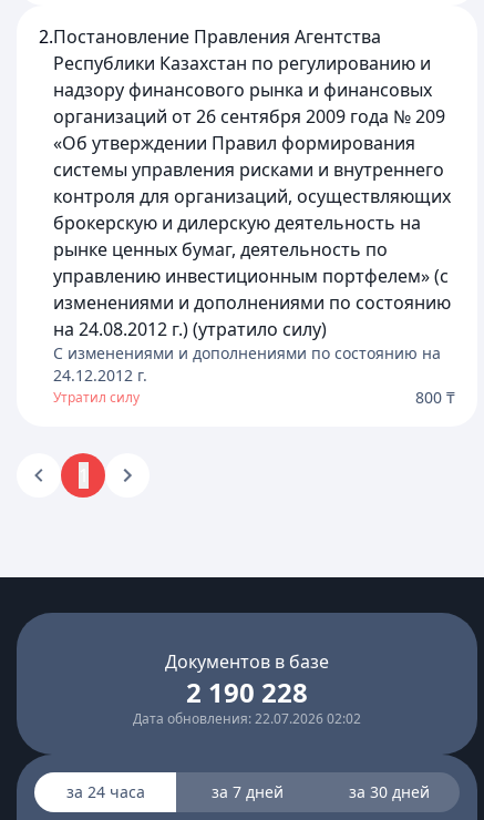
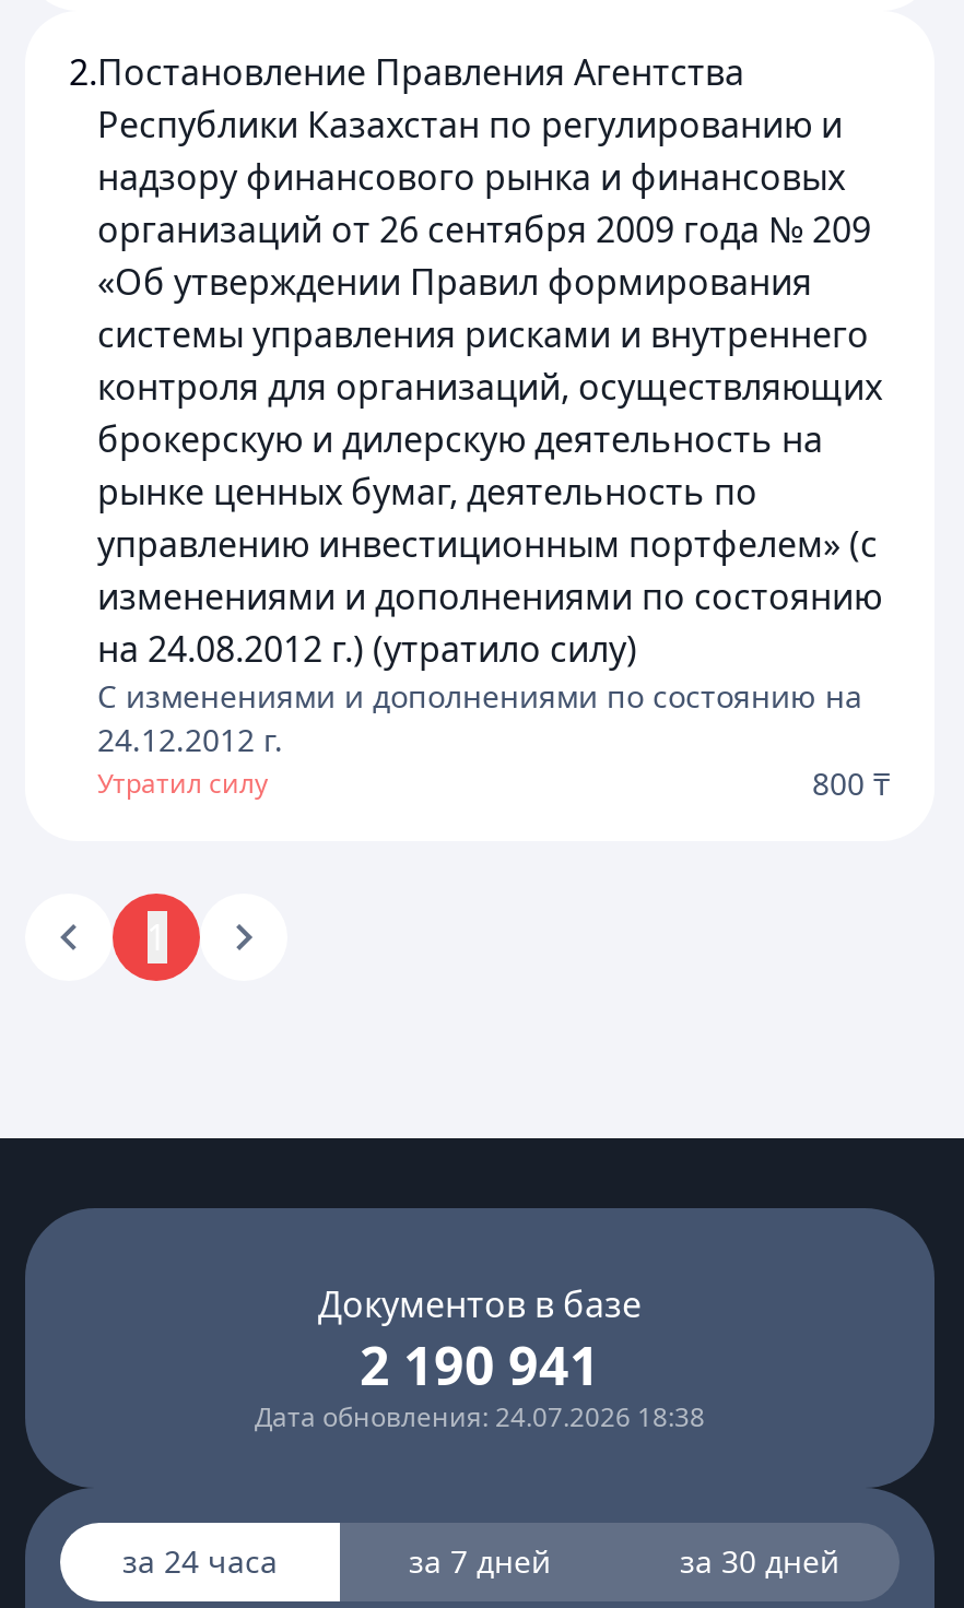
[186,674,308,710] 2 190 228 -> [360,1328,600,1400] 2 190 941
[133,709,361,728] Дата обновления: 22.07.2026 02:02 -> [255,1398,705,1435] Дата обновления: 24.07.2026 18:38

